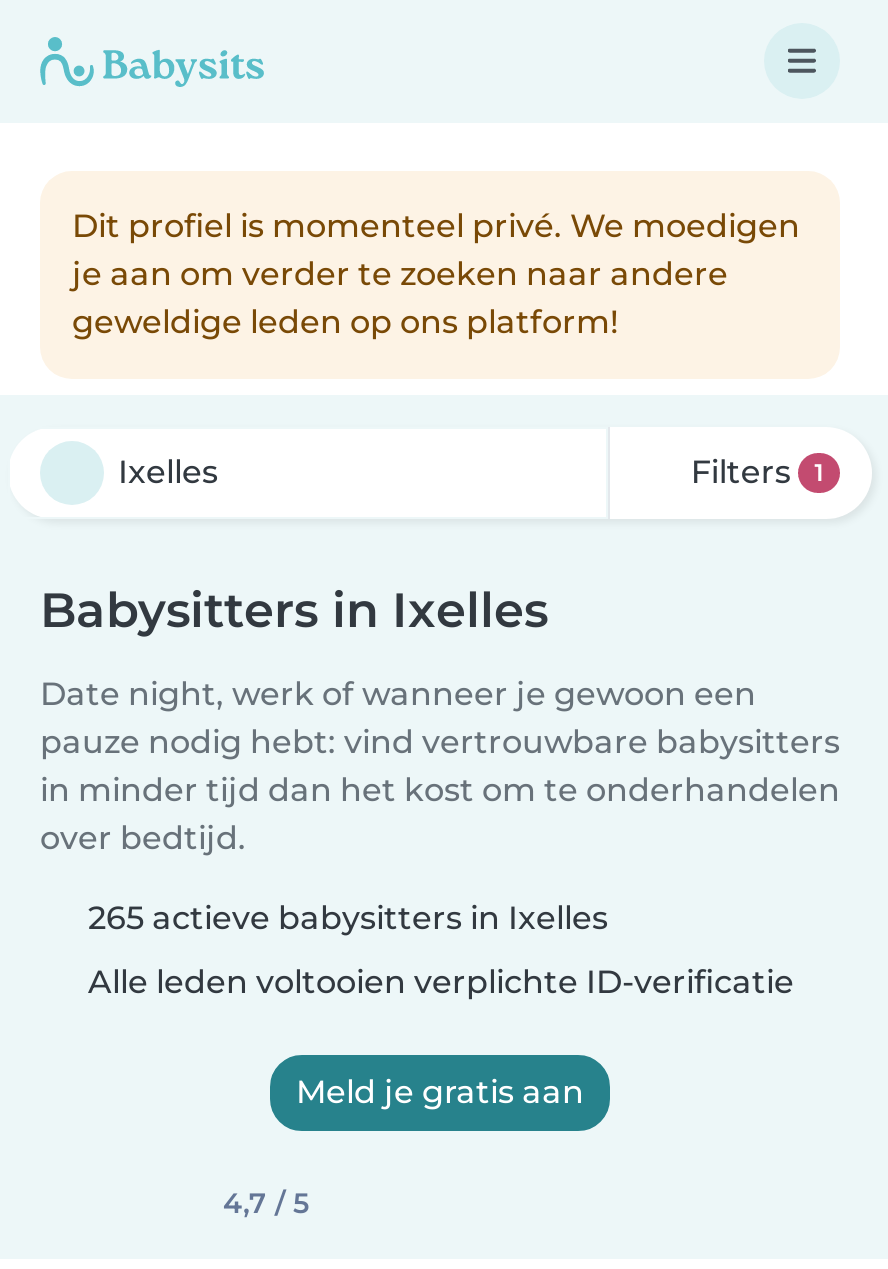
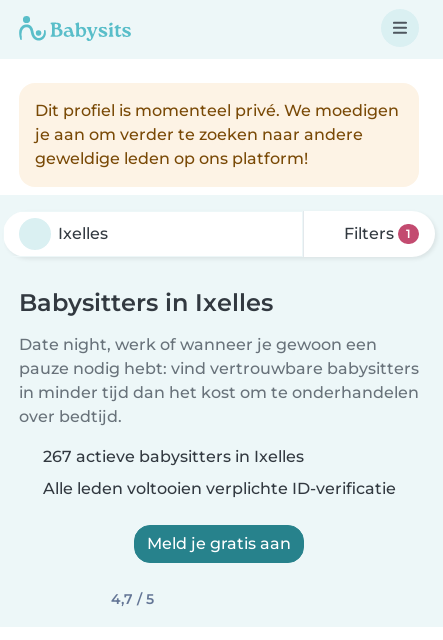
[88,899,608,937] 265 actieve babysitters in Ixelles -> [43,447,304,466] 267 actieve babysitters in Ixelles

